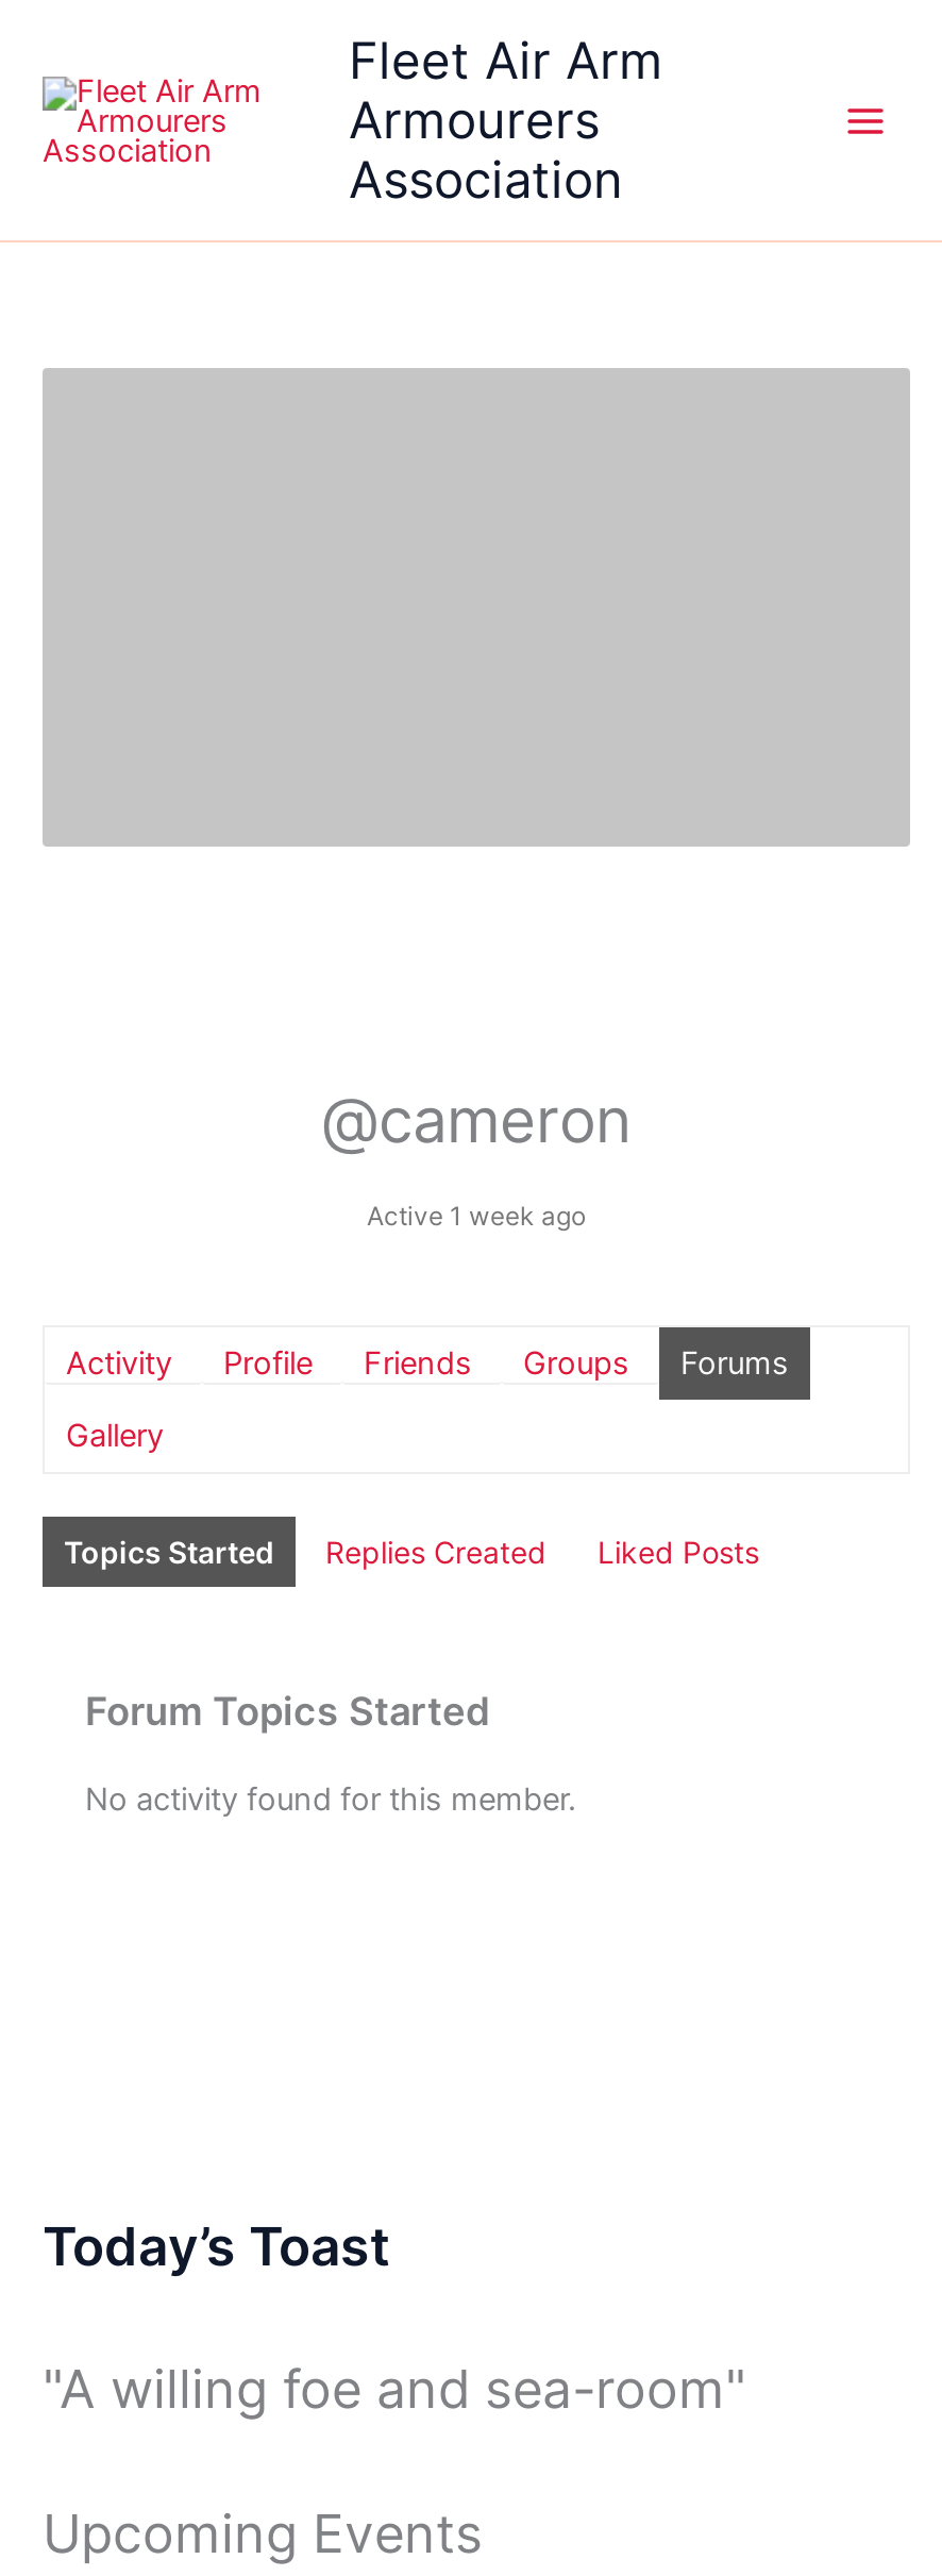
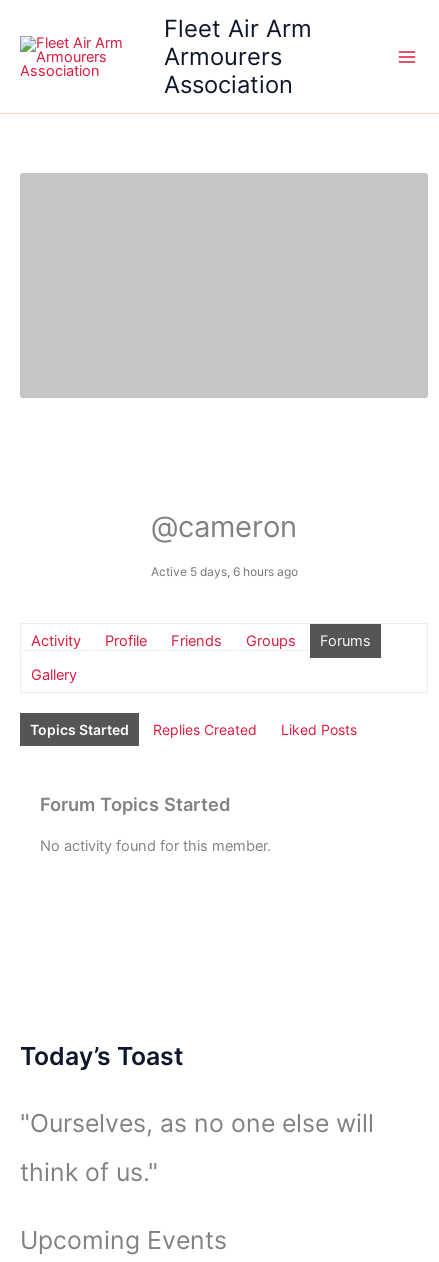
[367,1199,586,1231] Active 1 week ago -> [150,563,297,578] Active 5 days, 6 hours ago
[43,2358,746,2422] "A willing foe and sea-room" -> [20,1108,374,1187] "Ourselves, as no one else will | think of us."

